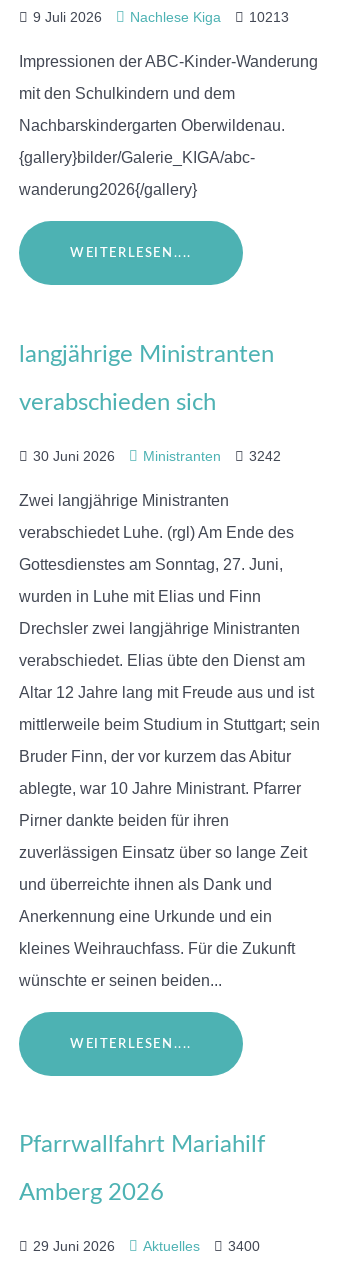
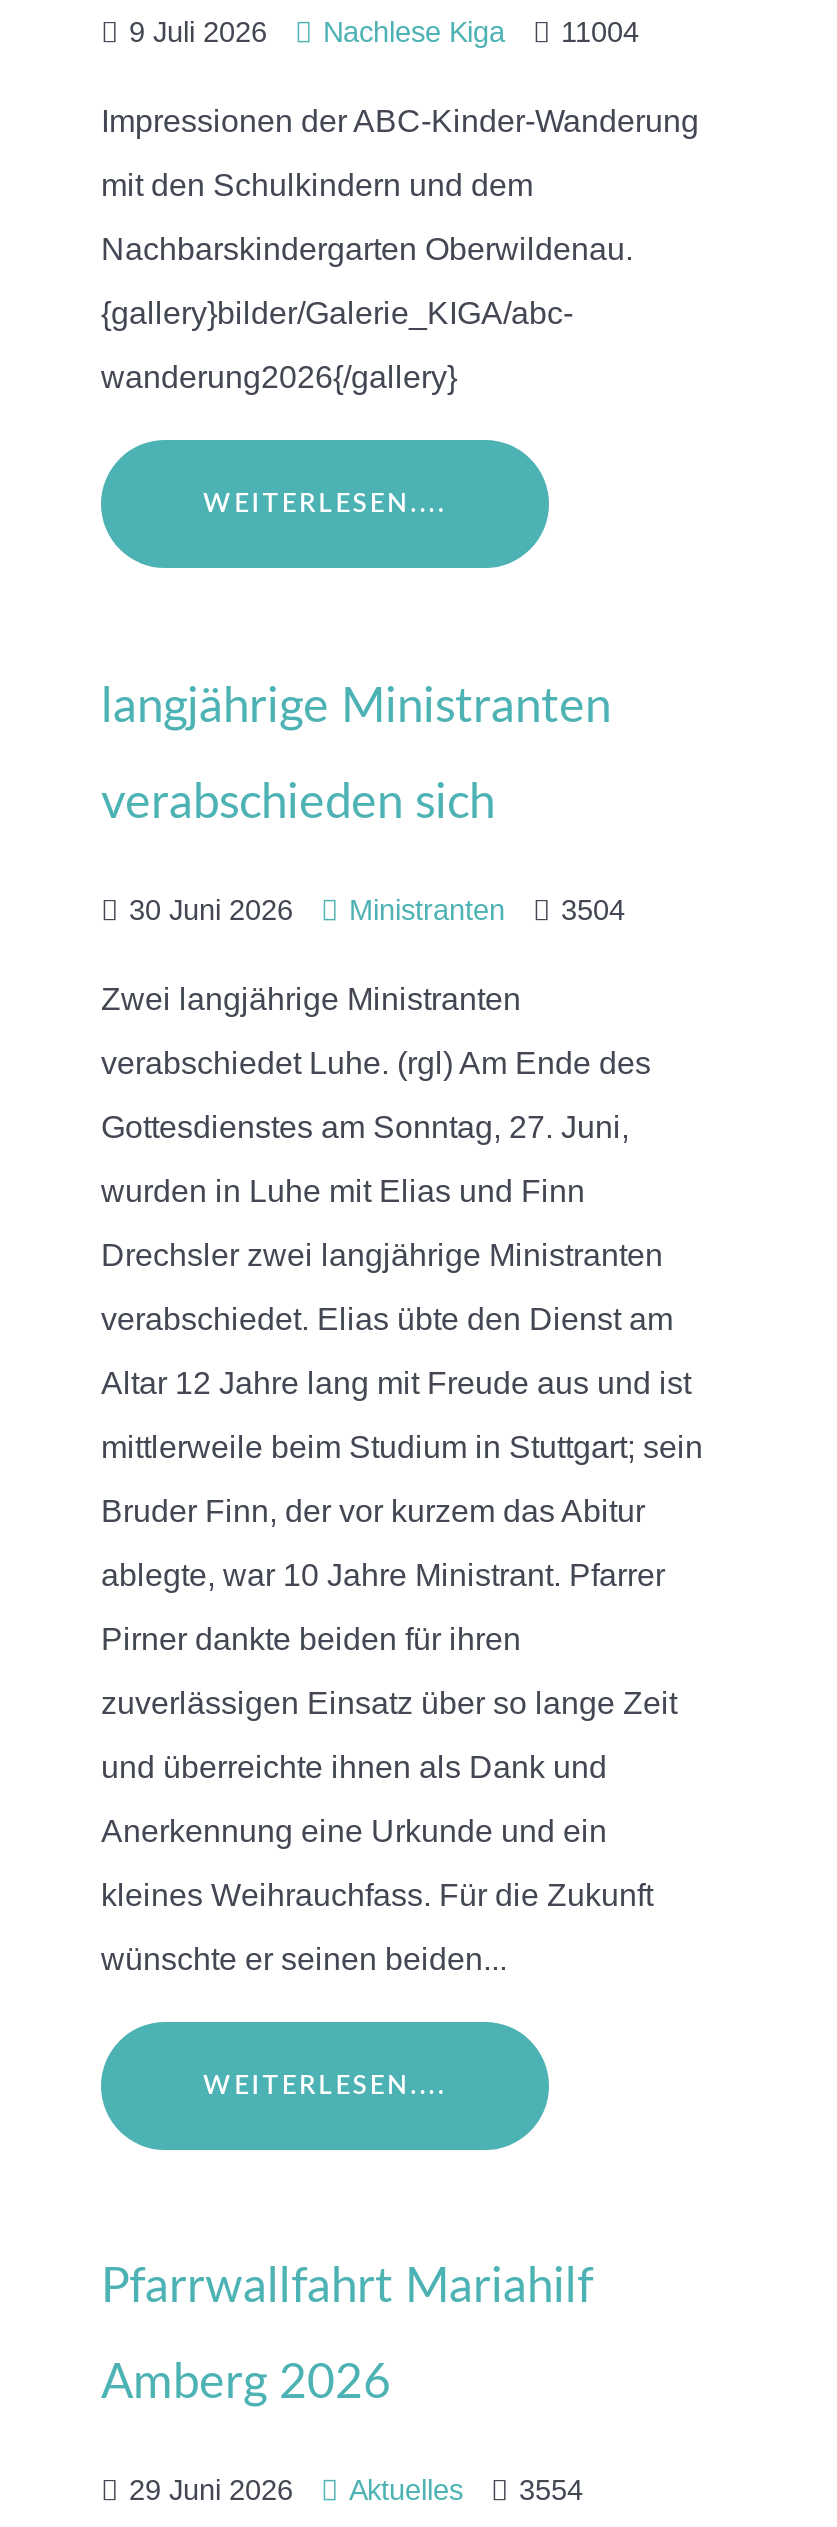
[33,9,289,25] 9 Juli 2026 Nachlese Kiga 10213 -> [129,16,639,48] 9 Juli 2026 Nachlese Kiga 11004
[33,448,281,464] 30 Juni 2026 Ministranten 3242 -> [129,893,625,925] 30 Juni 2026 Ministranten 3504
[33,1238,260,1254] 29 Juni 2026 Aktuelles 3400 -> [129,2474,583,2506] 29 Juni 2026 Aktuelles 3554

